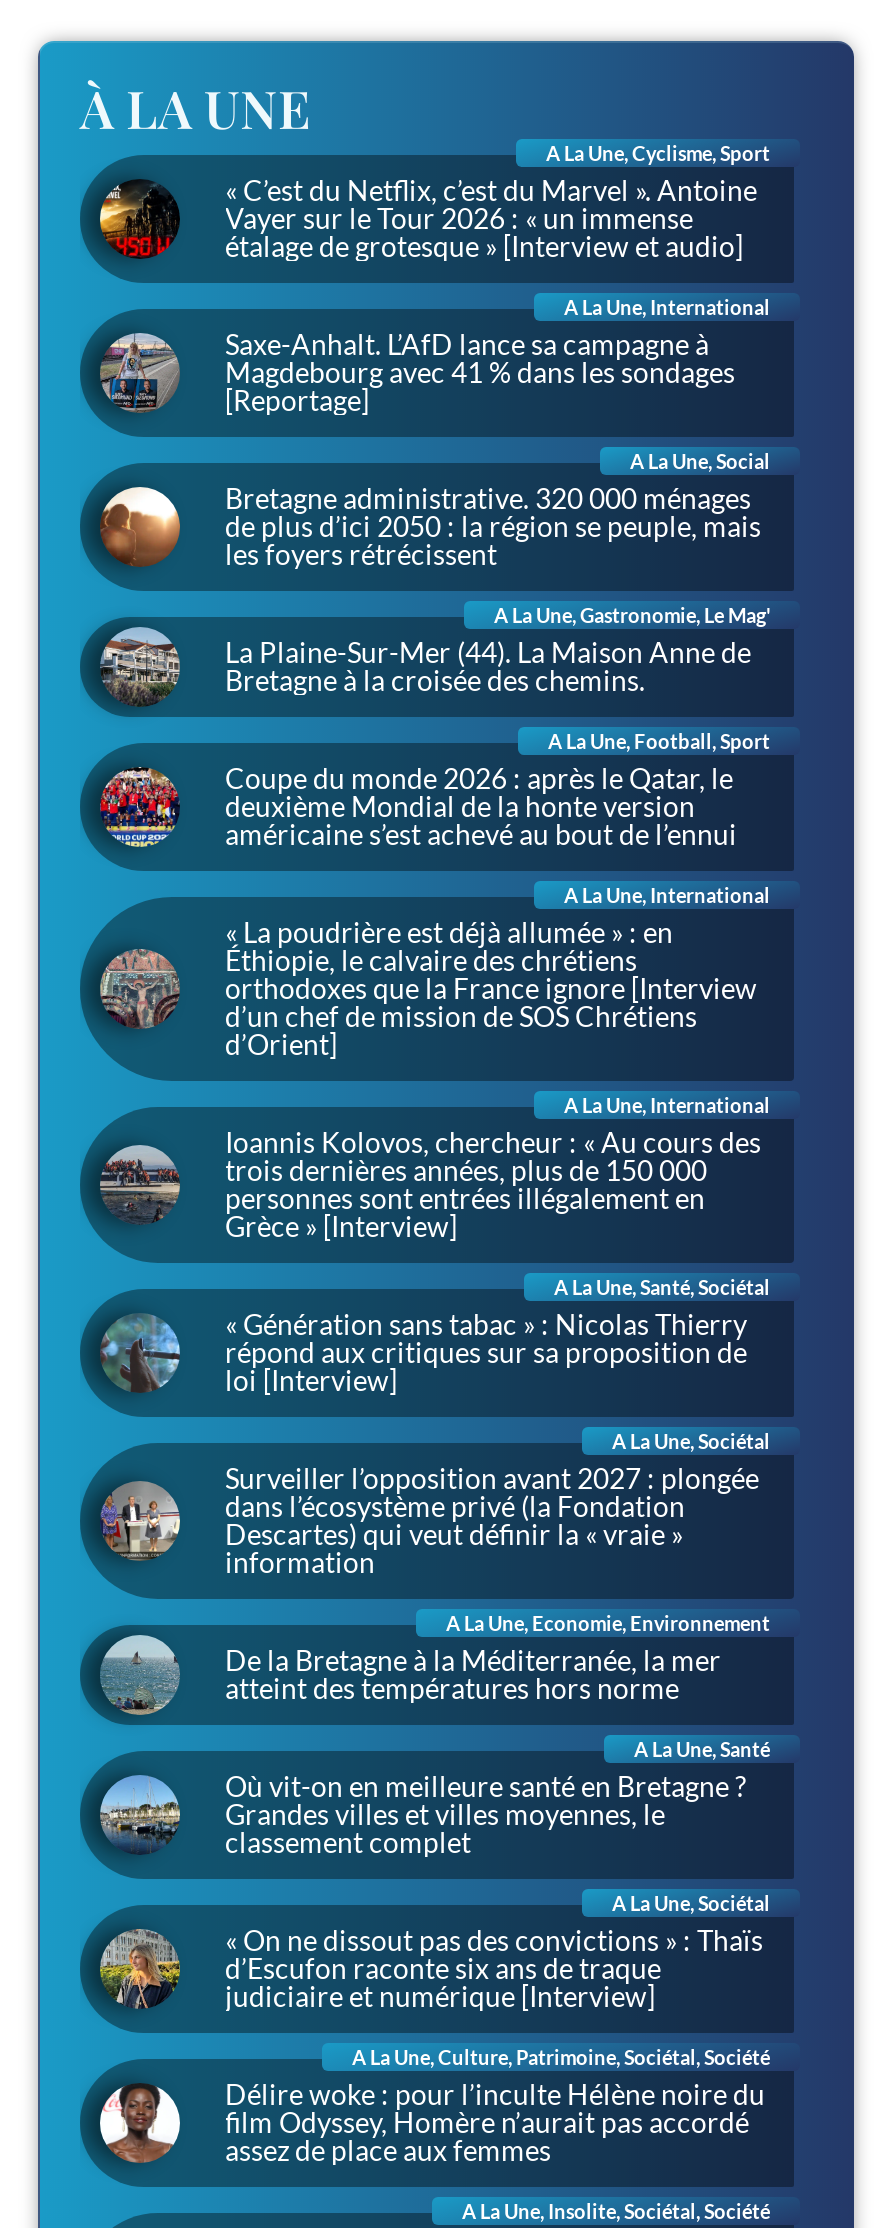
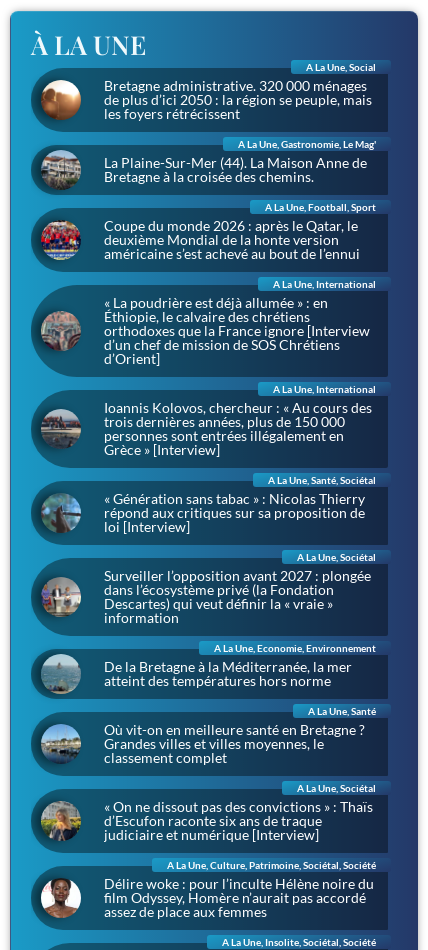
[98,142,770,418] [image] | A La Une, Cyclisme, Sport | « C’est du Netflix, c’est du Marvel ». Antoine | Vayer sur le Tour 2026 : « un immense | étalage de grotesque » [Interview et audio] | A La Une, International | Saxe-Anhalt. L’AfD lance sa campagne à | Magdebourg avec 41 % dans les sondages | [Reportage] -> none
[82,296,794,440] [image] -> none

